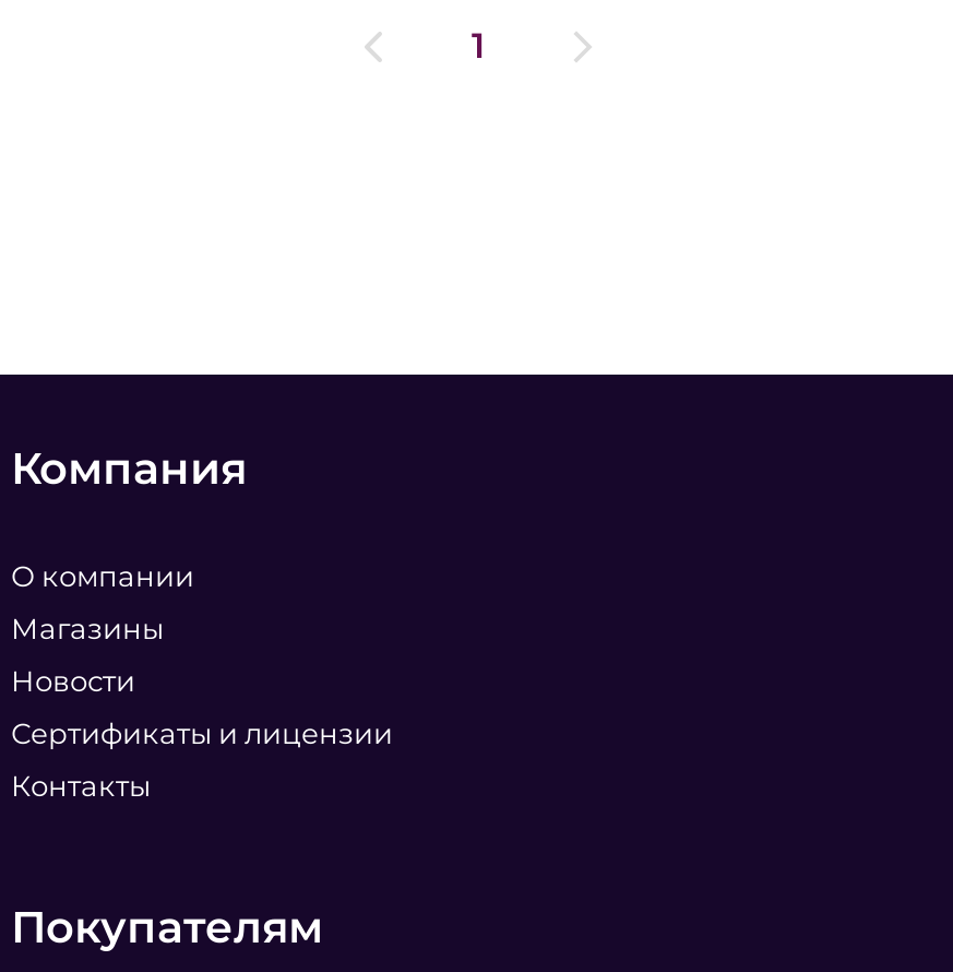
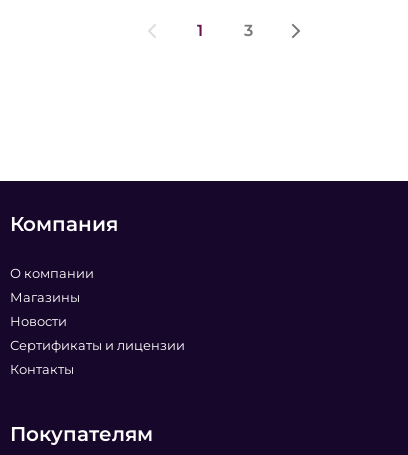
none -> [243,21,252,40] 3

